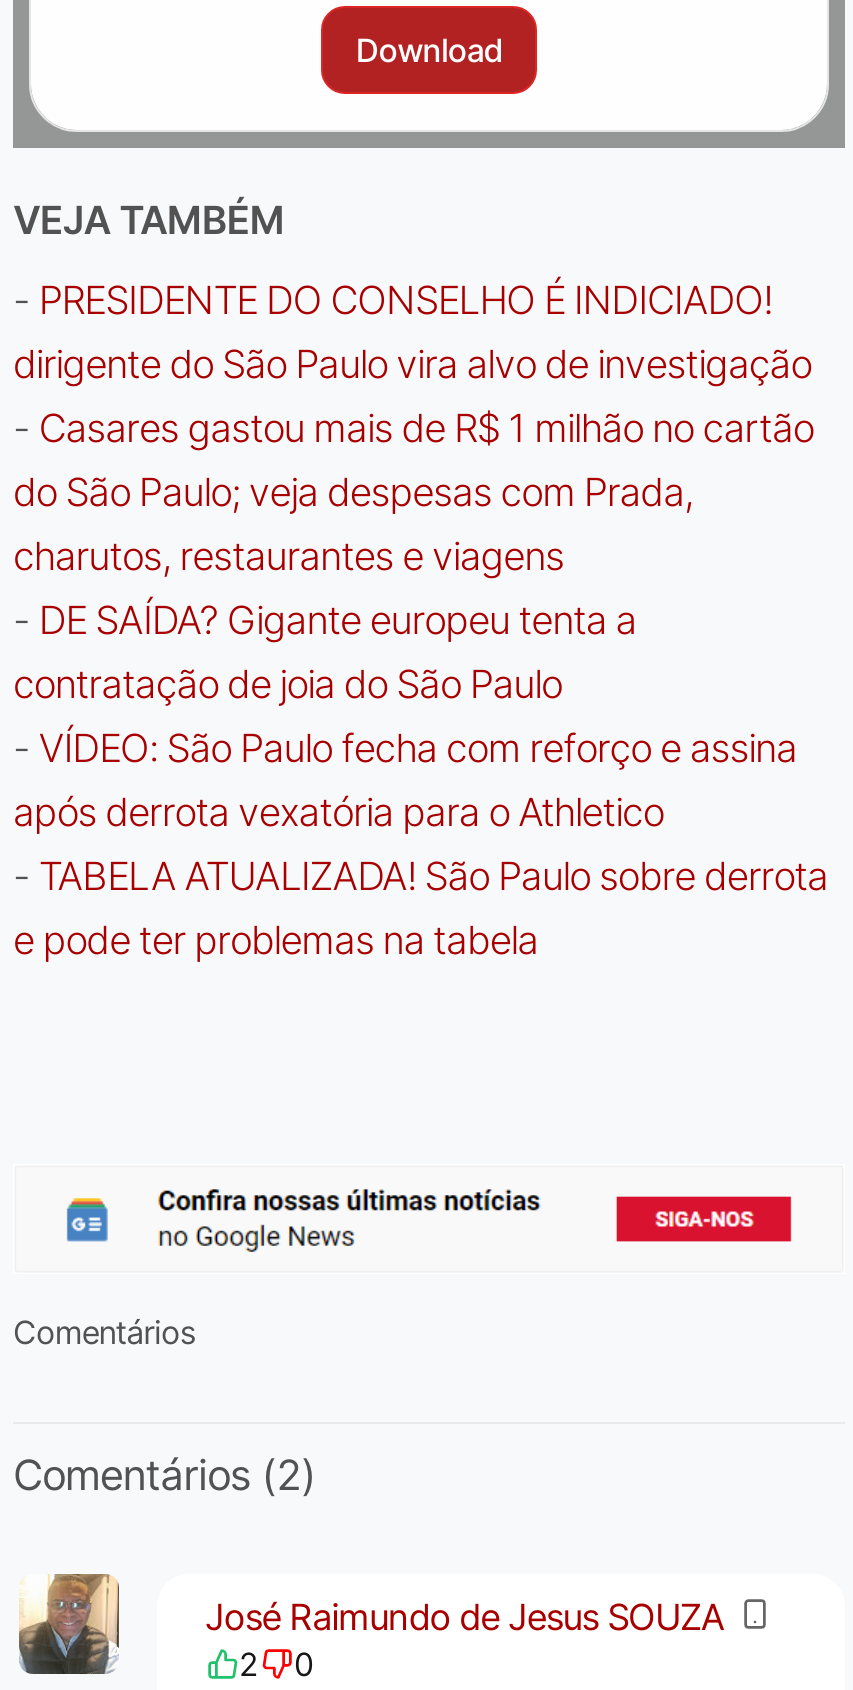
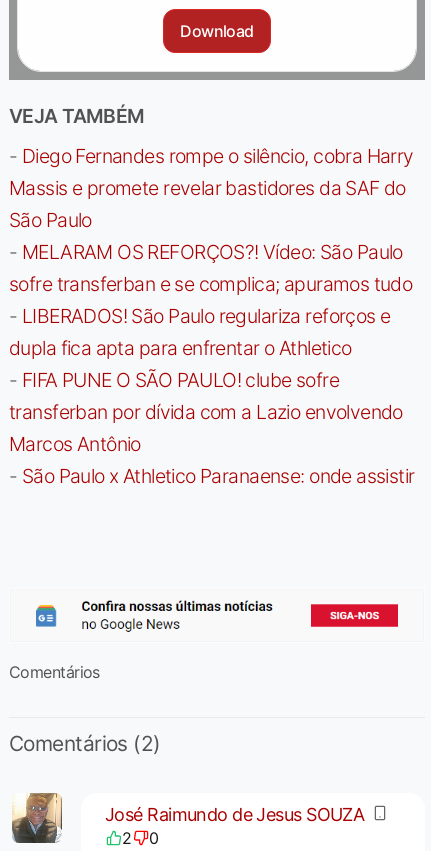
[13,276,828,964] - PRESIDENTE DO CONSELHO É INDICIADO! | dirigente do São Paulo vira alvo de investigação | - Casares gastou mais de R$ 1 milhão no cartão | do São Paulo; veja despesas com Prada, | charutos, restaurantes e viagens | - DE SAÍDA? Gigante europeu tenta a | contratação de joia do São Paulo | - VÍDEO: São Paulo fecha com reforço e assina | após derrota vexatória para o Athletico | - TABELA ATUALIZADA! São Paulo sobre derrota | e pode ter problemas na tabela -> [9,144,414,488] - Diego Fernandes rompe o silêncio, cobra Harry | Massis e promete revelar bastidores da SAF do | São Paulo | - MELARAM OS REFORÇOS?! Vídeo: São Paulo | sofre transferban e se complica; apuramos tudo | - LIBERADOS! São Paulo regulariza reforços e | dupla fica apta para enfrentar o Athletico | - FIFA PUNE O SÃO PAULO! clube sofre | transferban por dívida com a Lazio envolvendo | Marcos Antônio | - São Paulo x Athletico Paranaense: onde assistir

